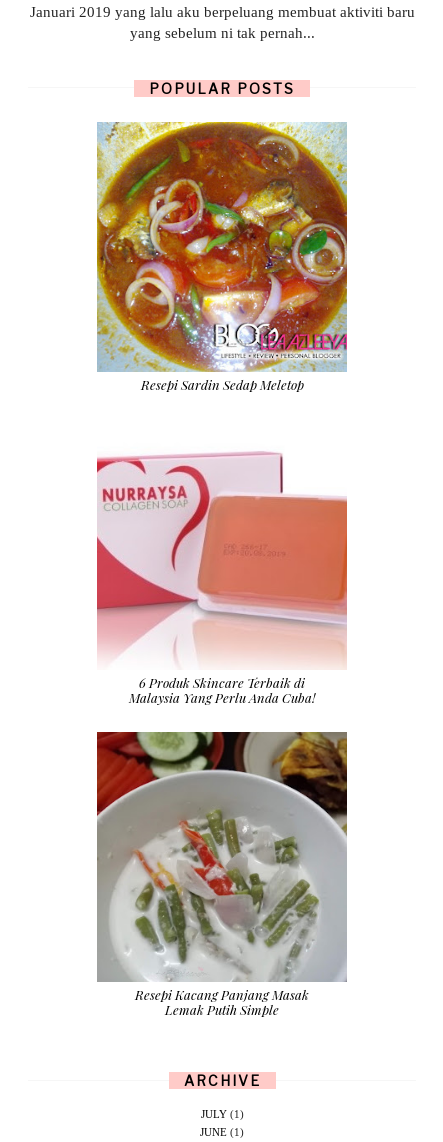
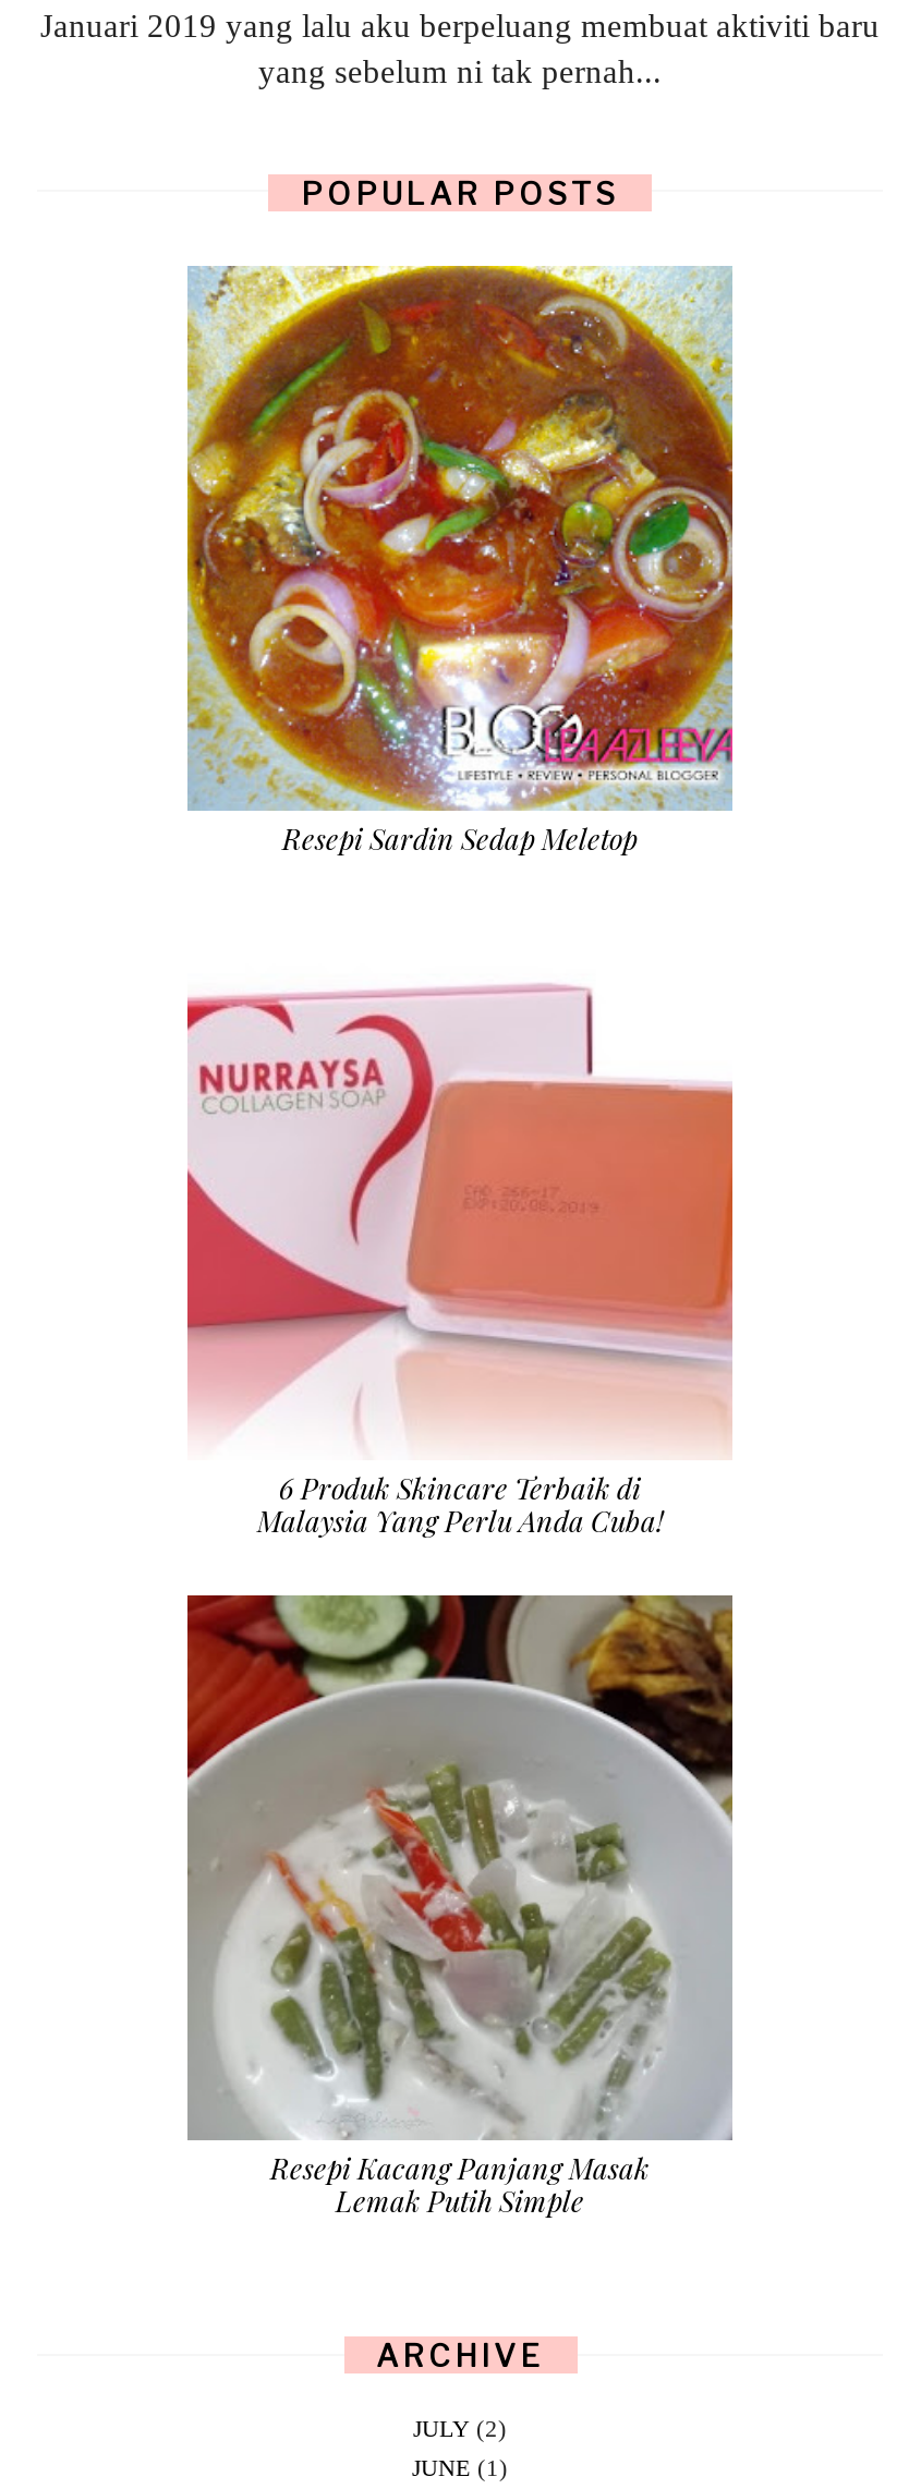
[200,1108,243,1120] JULY (1) -> [413,2414,507,2441] JULY (2)

